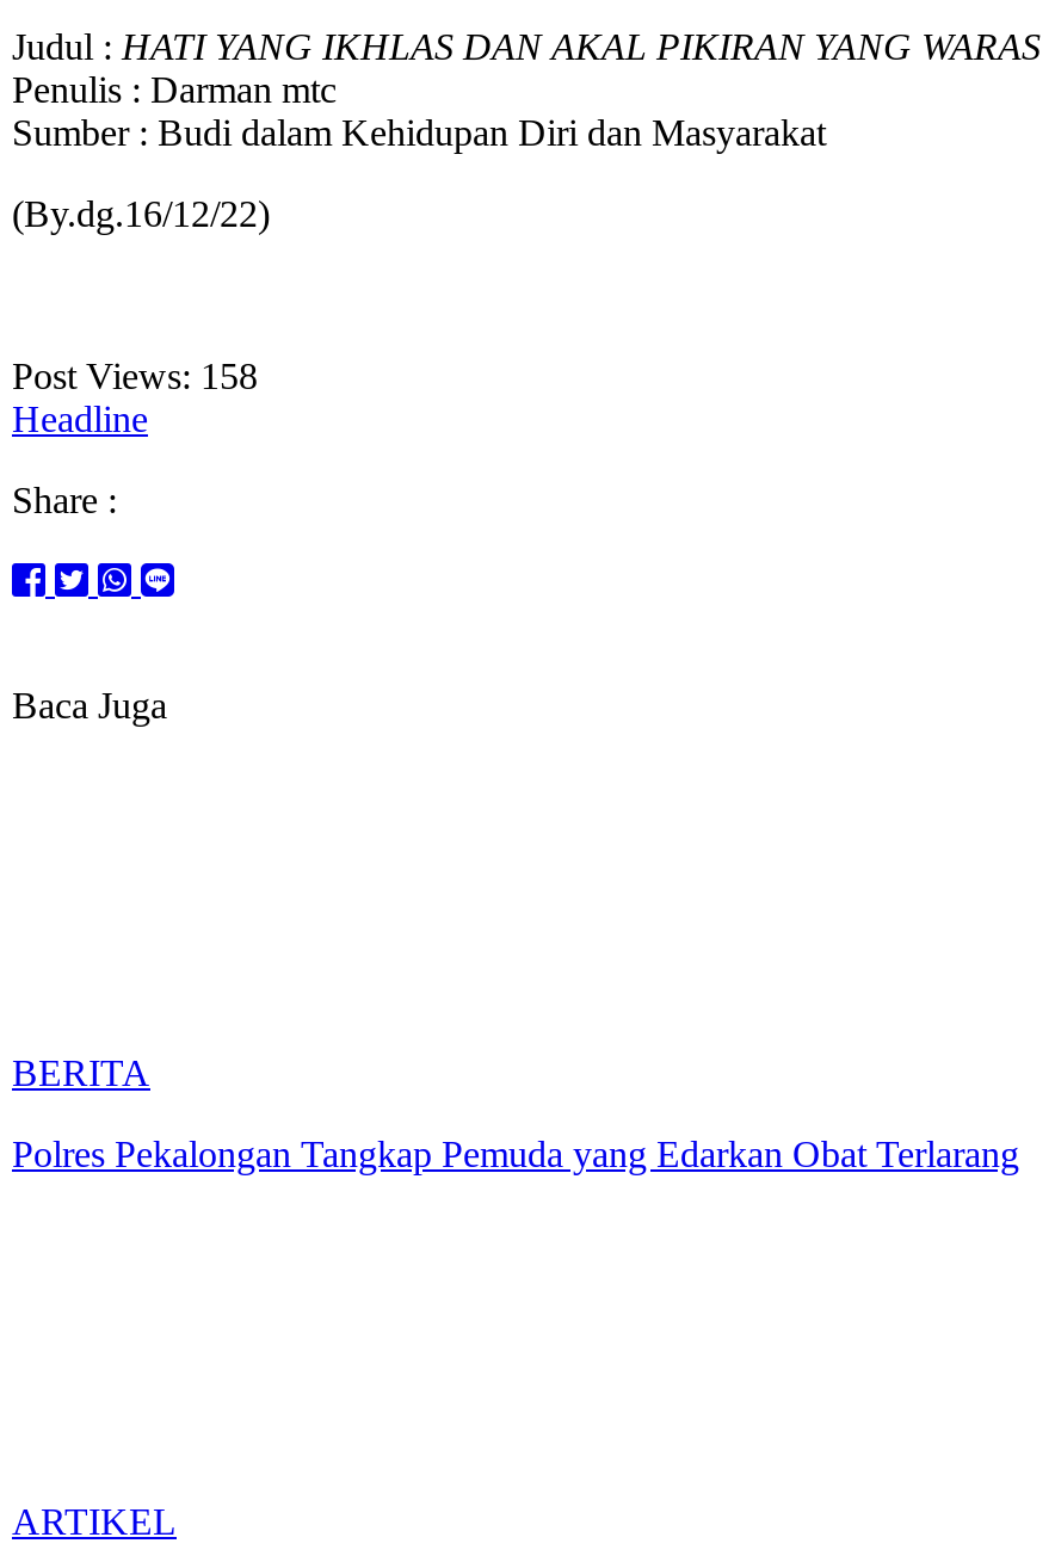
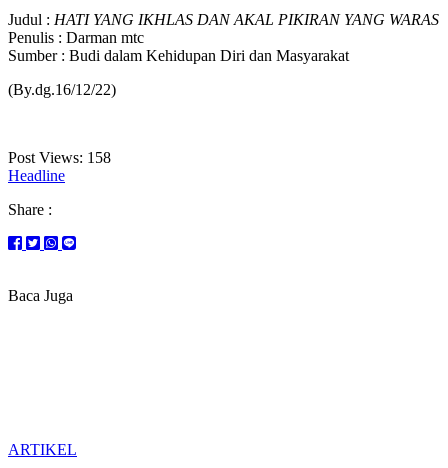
[12,1052,1019,1174] BERITA | Polres Pekalongan Tangkap Pemuda yang Edarkan Obat Terlarang -> none

